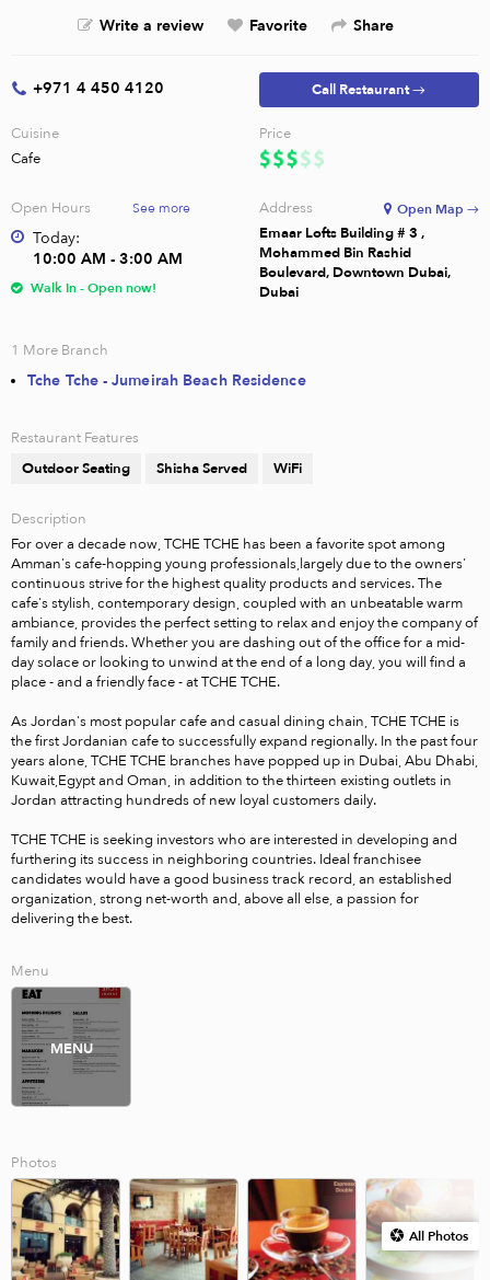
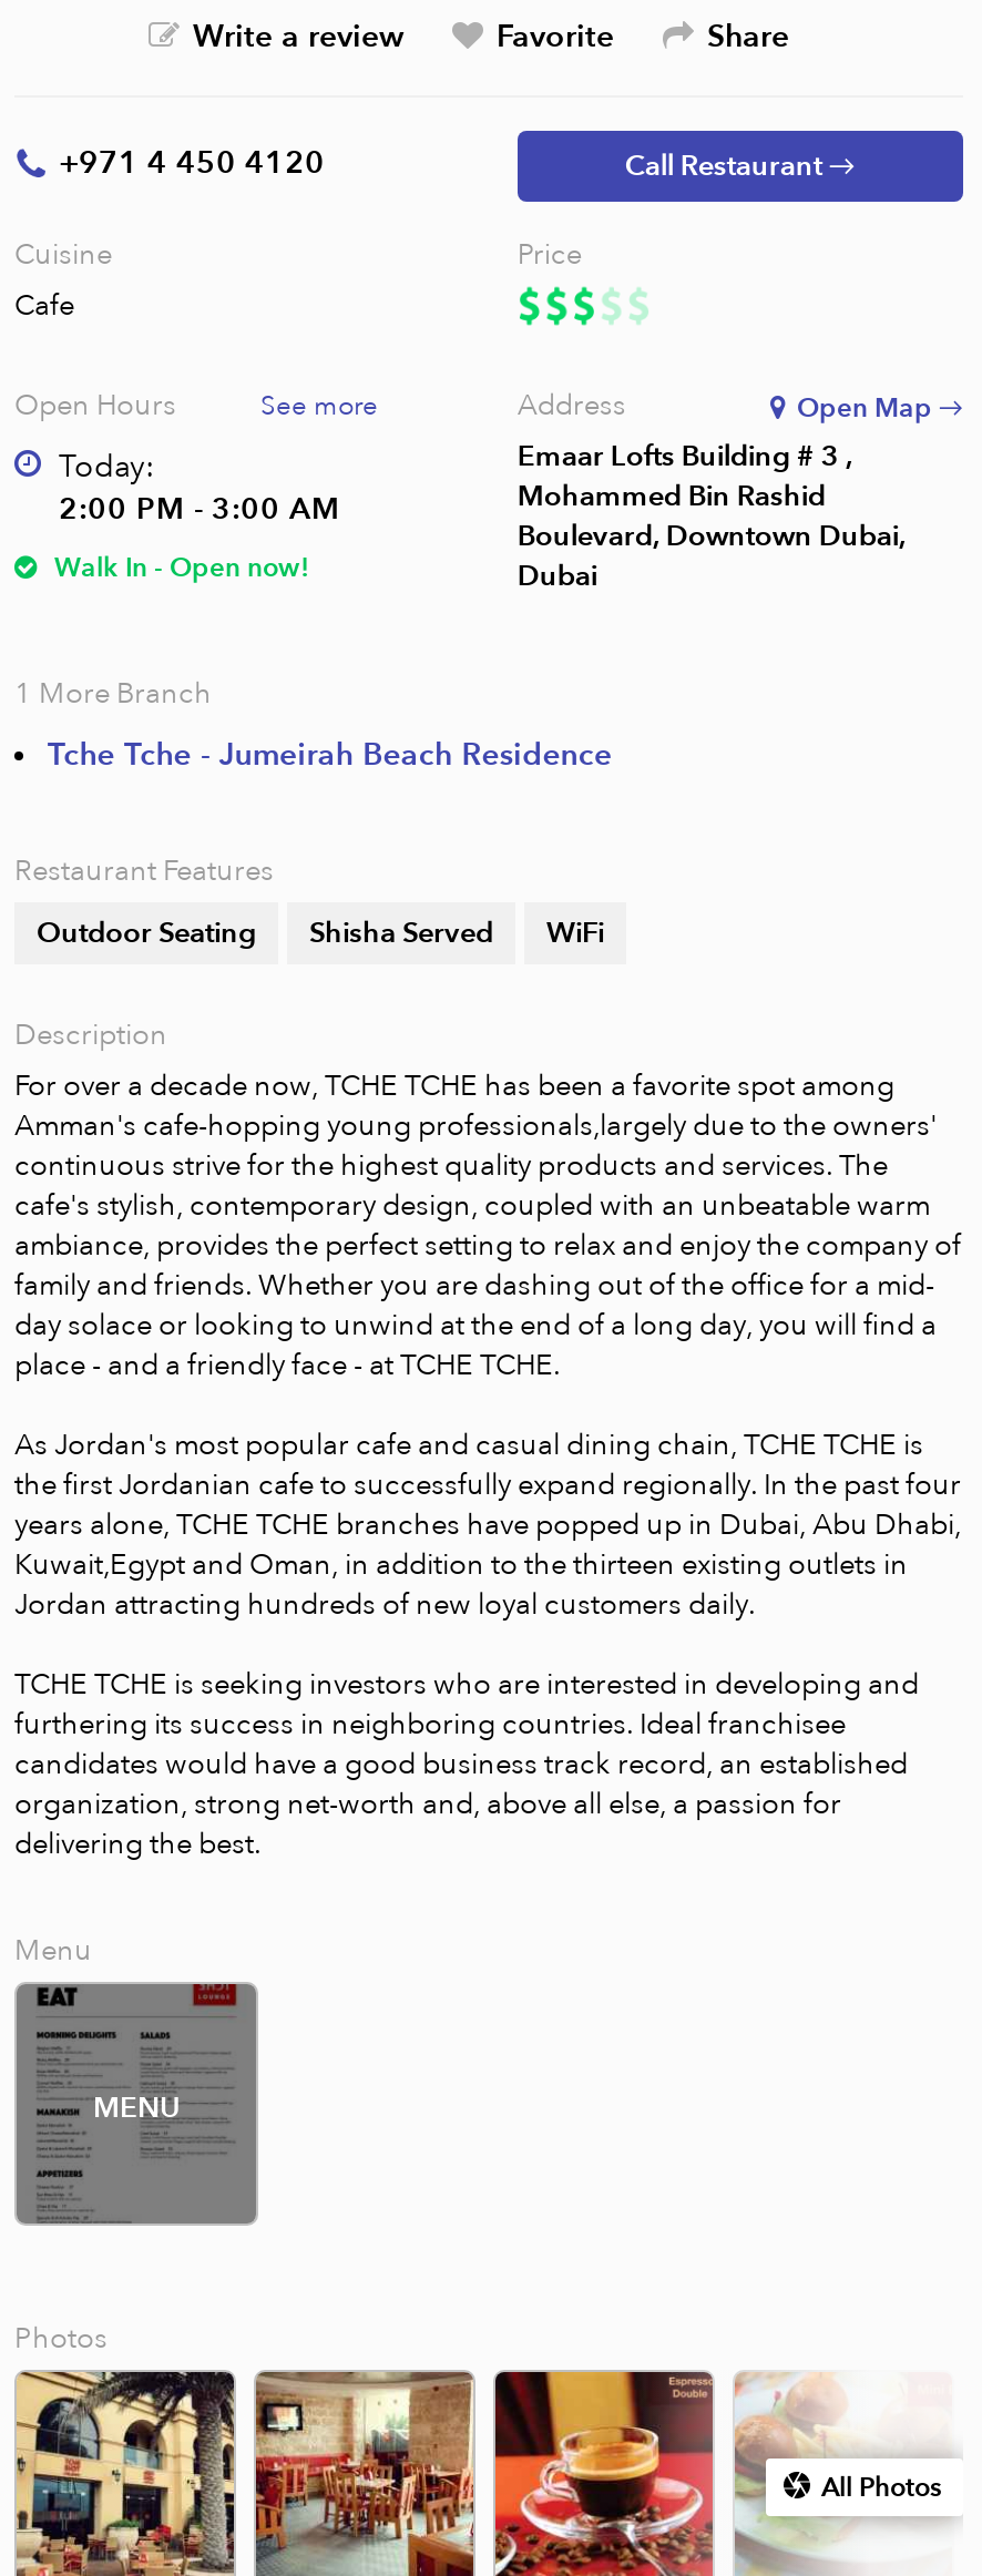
[33,249,183,269] 10:00 AM - 3:00 AM -> [59,488,340,530] 2:00 PM - 3:00 AM

